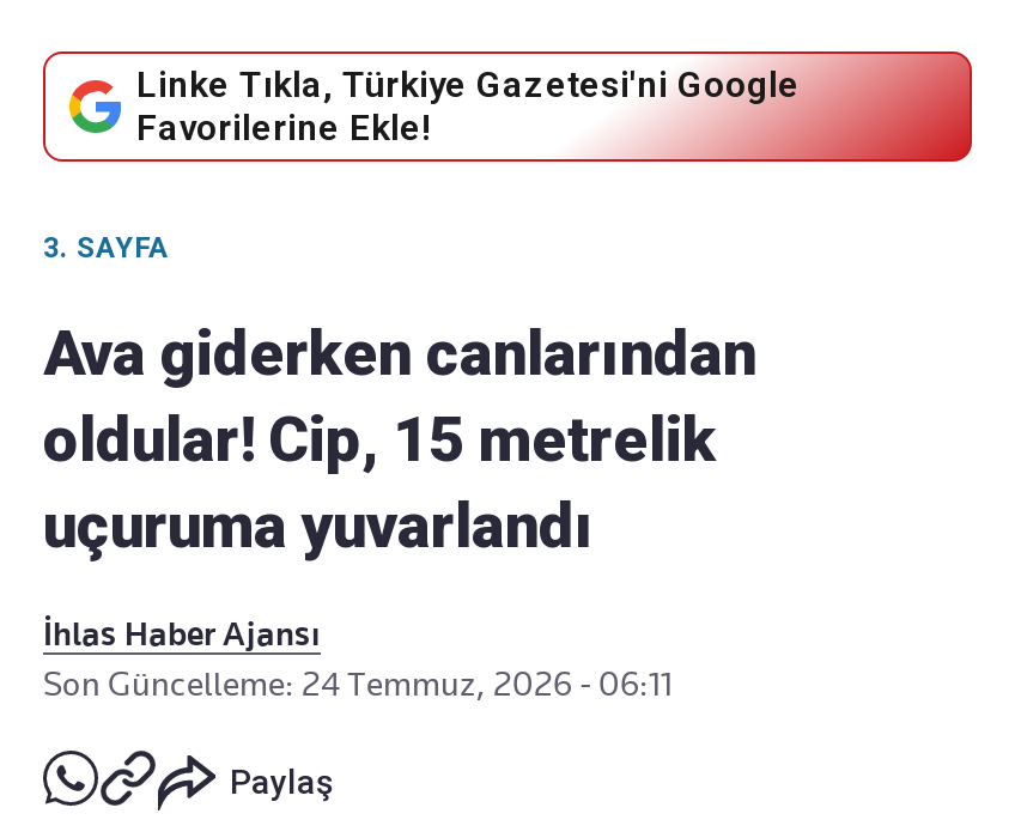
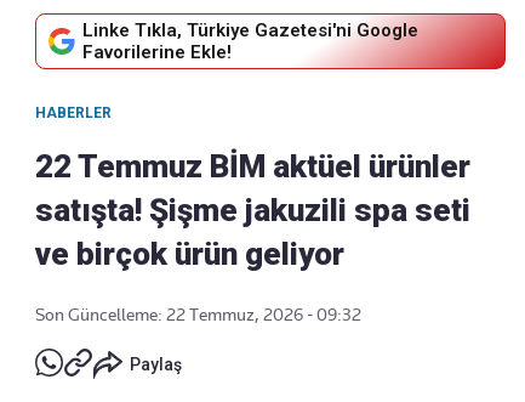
[43,230,170,264] 3. SAYFA -> [35,104,112,121] HABERLER
[43,317,756,561] Ava giderken canlarından | oldular! Cip, 15 metrelik | uçuruma yuvarlandı -> [35,148,470,272] 22 Temmuz BİM aktüel ürünler | satışta! Şişme jakuzili spa seti | ve birçok ürün geliyor
[43,613,673,702] İhlas Haber Ajansı | Son Güncelleme: 24 Temmuz, 2026 - 06:11 -> [35,304,361,324] Son Güncelleme: 22 Temmuz, 2026 - 09:32

